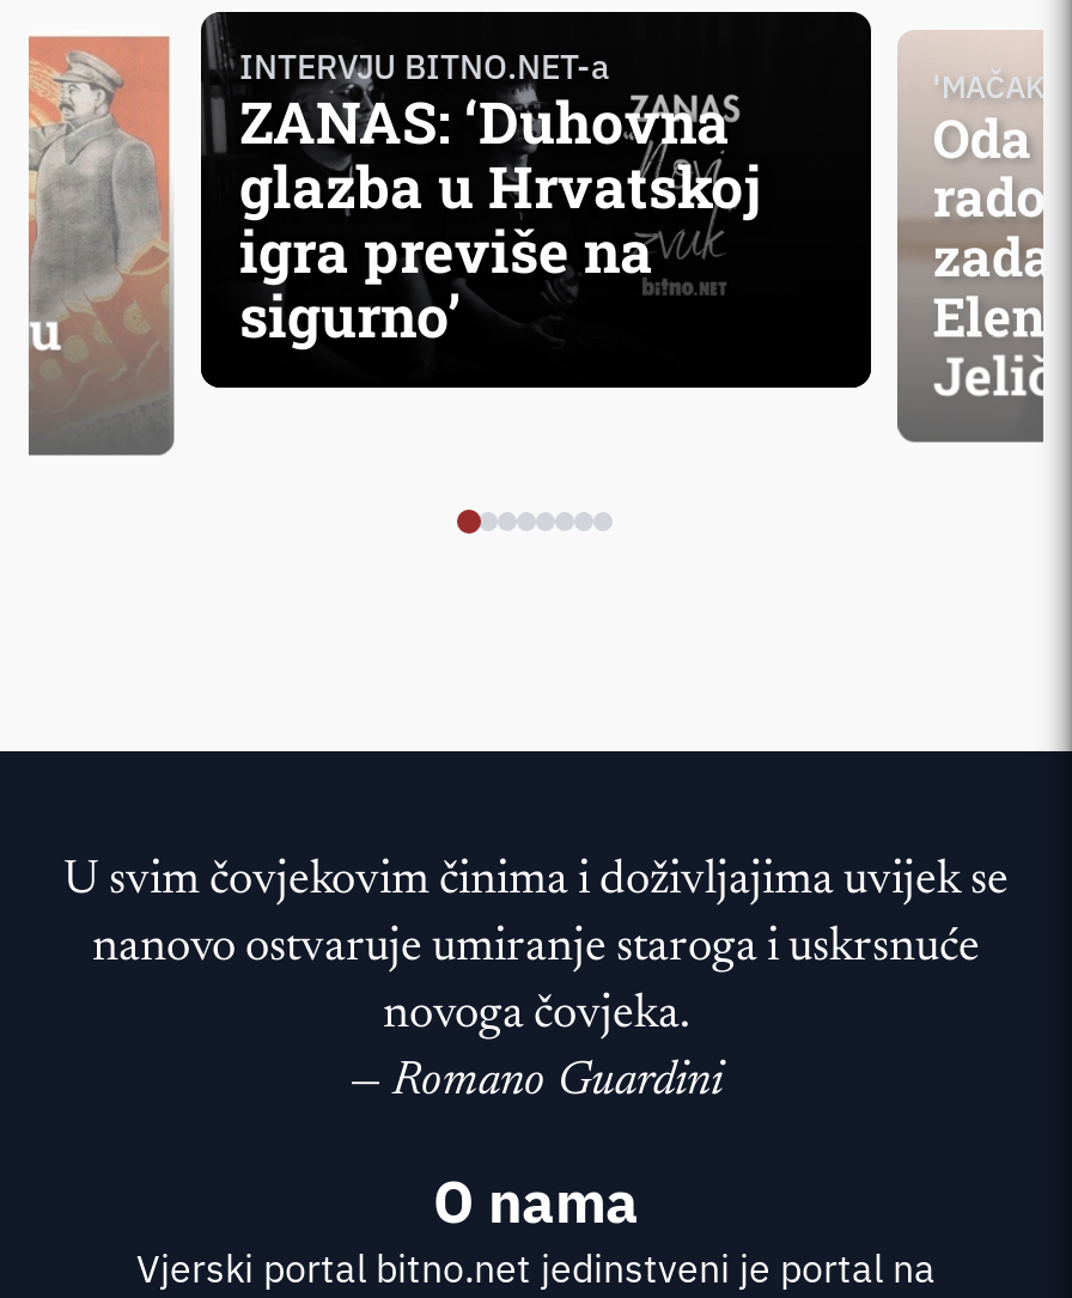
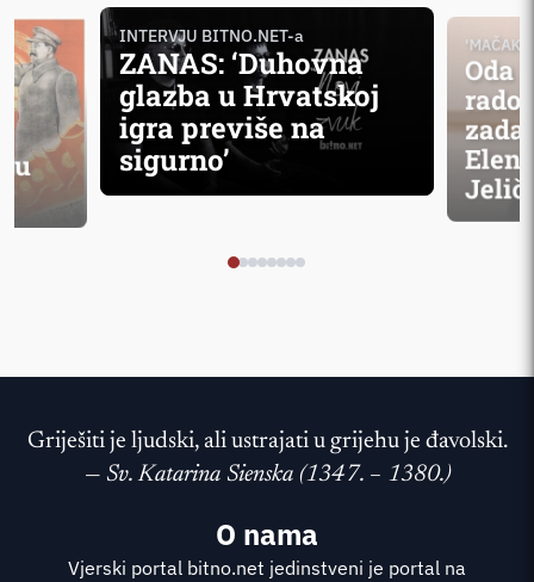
[63,857,1009,1106] U svim čovjekovim činima i doživljajima uvijek se | nanovo ostvaruje umiranje staroga i uskrsnuće | novoga čovjeka. | — Romano Guardini -> [27,429,507,486] Griješiti je ljudski, ali ustrajati u grijehu je đavolski. | — Sv. Katarina Sienska (1347. – 1380.)

